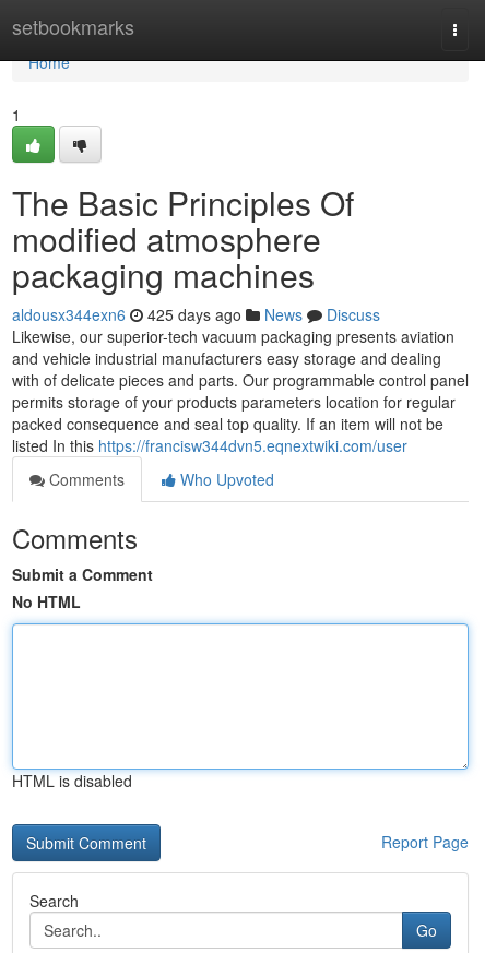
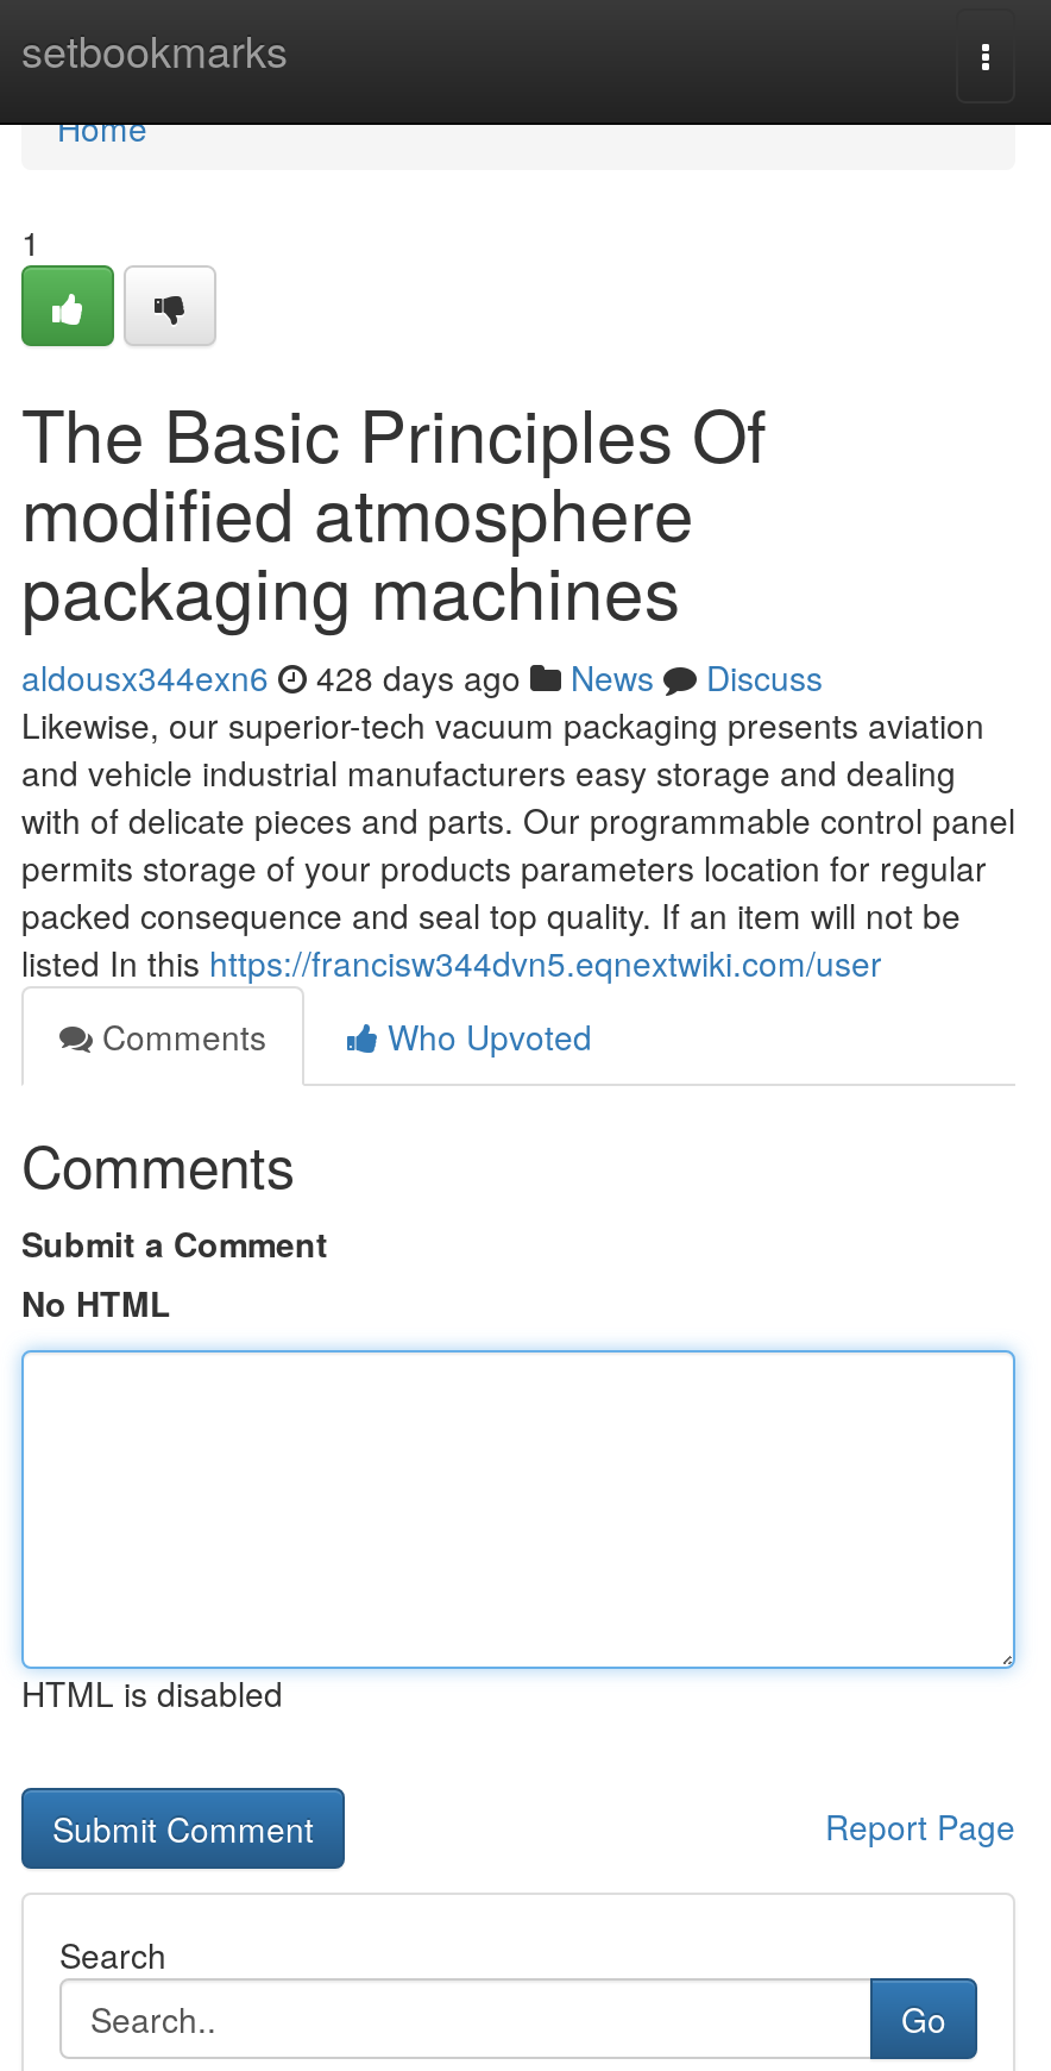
[12,303,380,325] aldousx344exn6 425 days ago News Discuss -> [21,653,823,701] aldousx344exn6 428 days ago News Discuss

